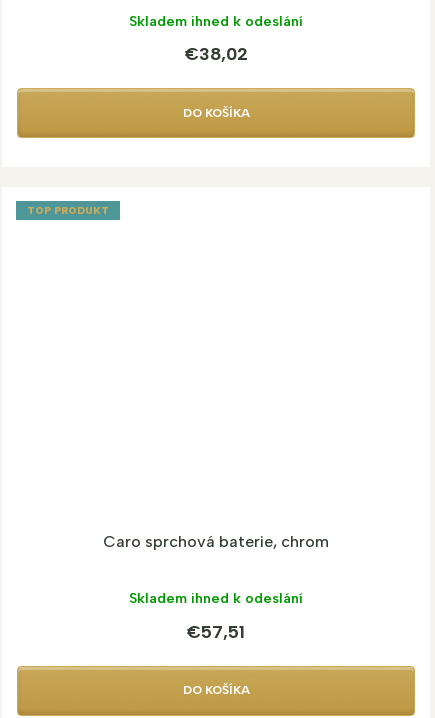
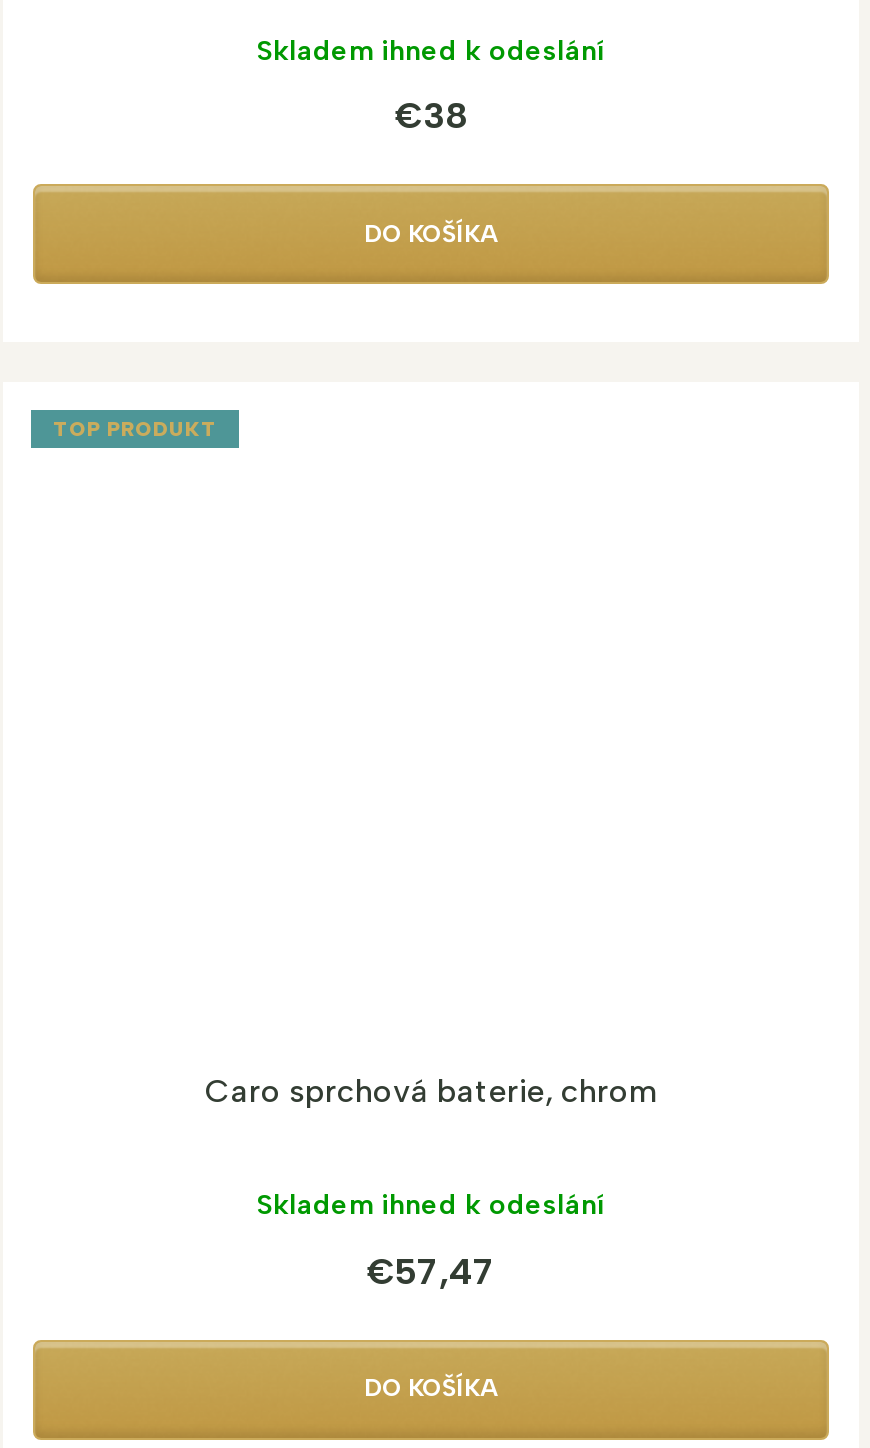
[184,43,247,65] €38,02 -> [395,95,467,139] €38
[187,621,245,643] €57,51 -> [367,1250,495,1294] €57,47

